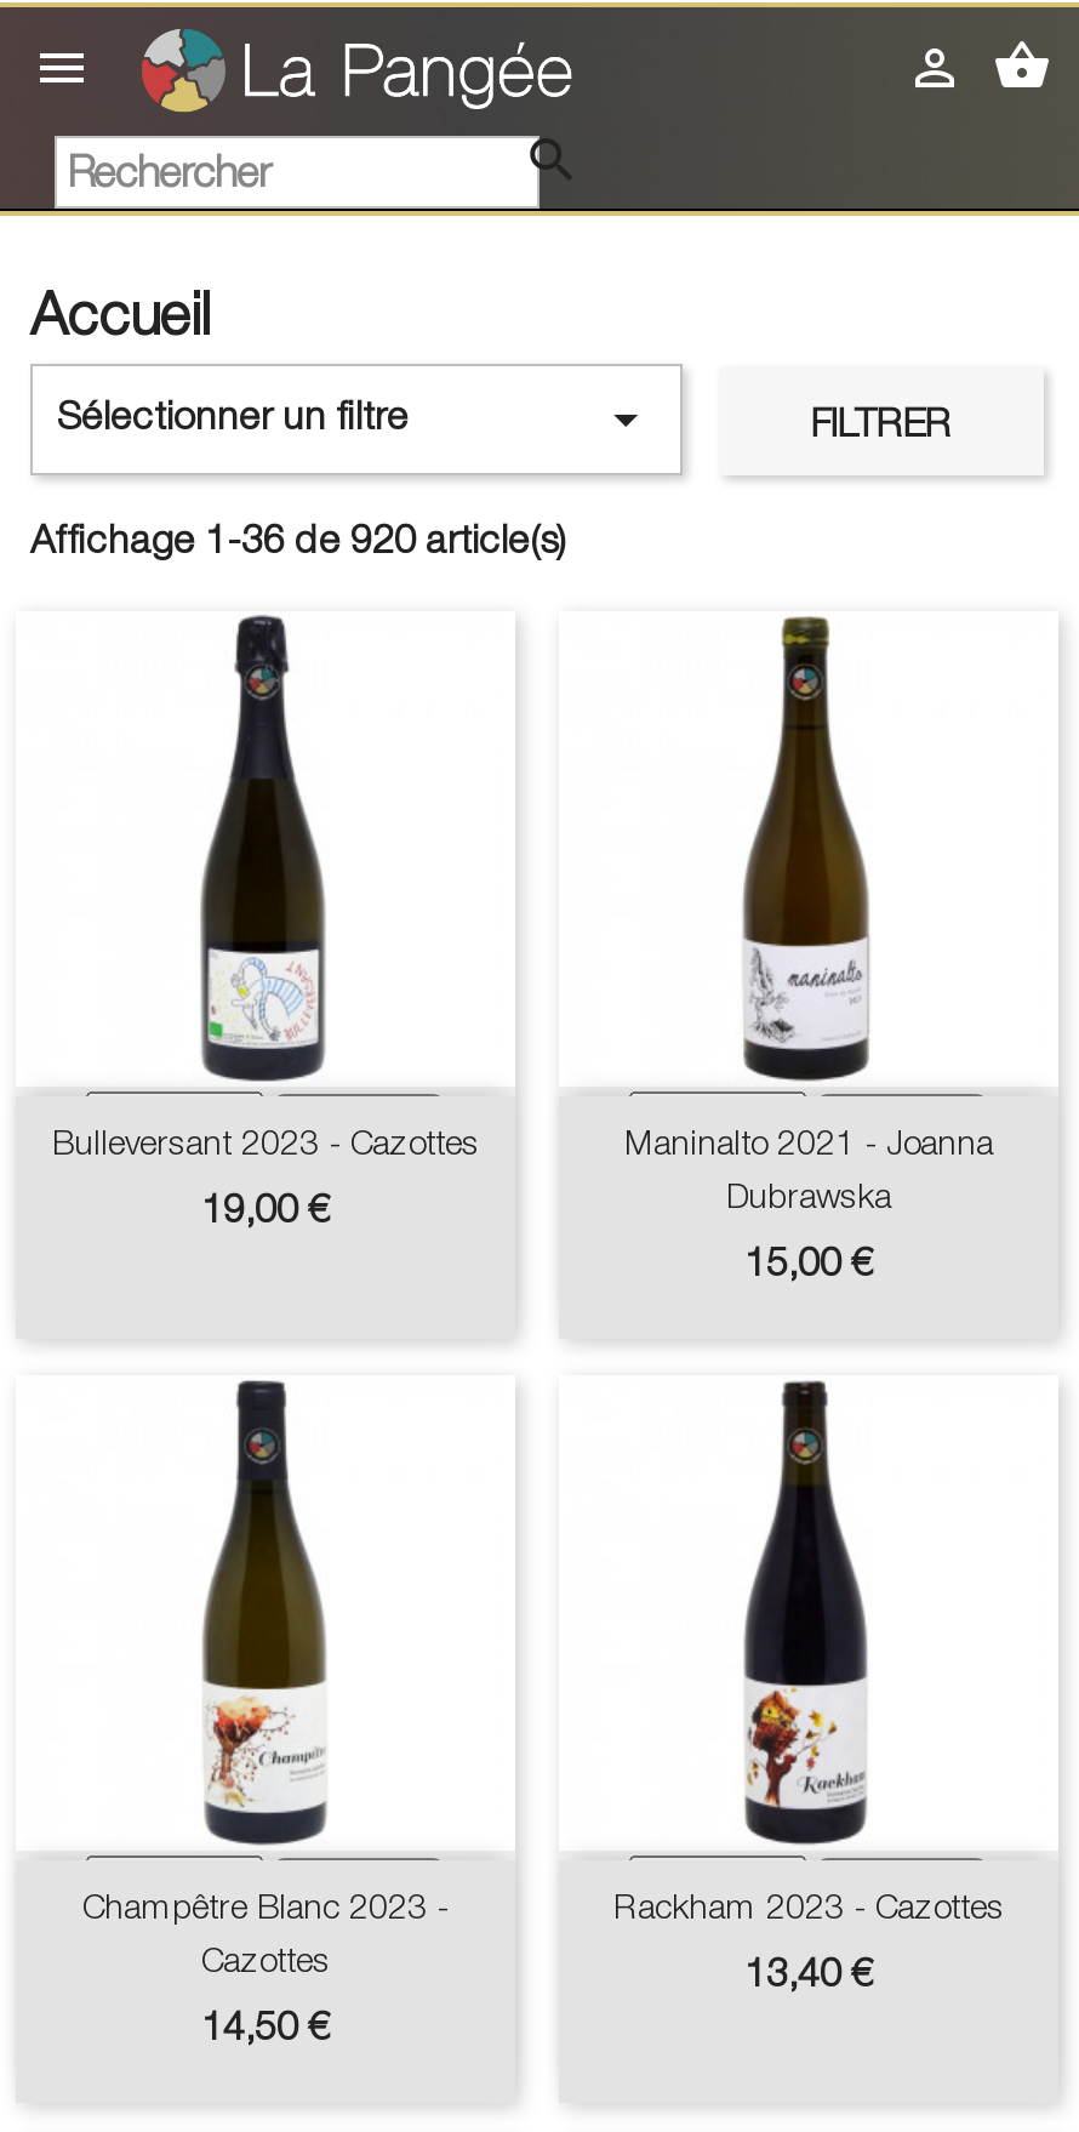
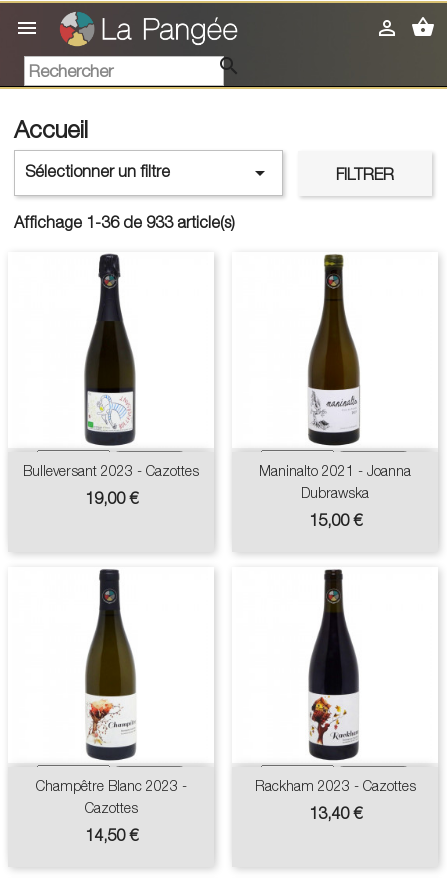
[30,517,566,560] Affichage 1-36 de 920 article(s) -> [14,213,235,231] Affichage 1-36 de 933 article(s)

